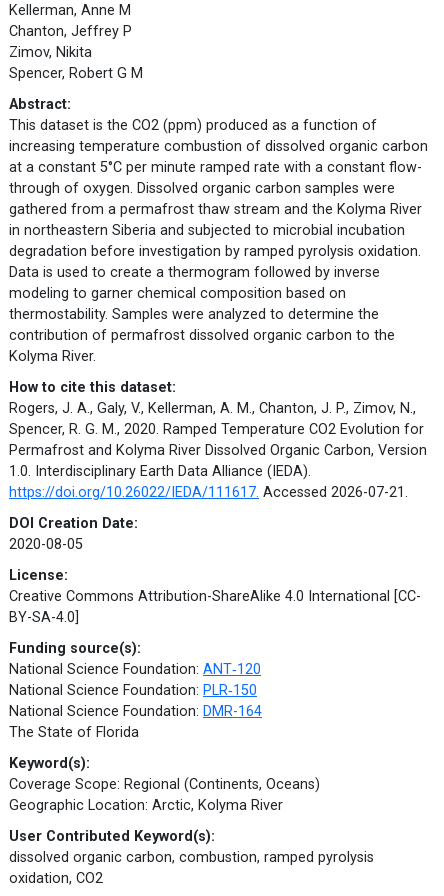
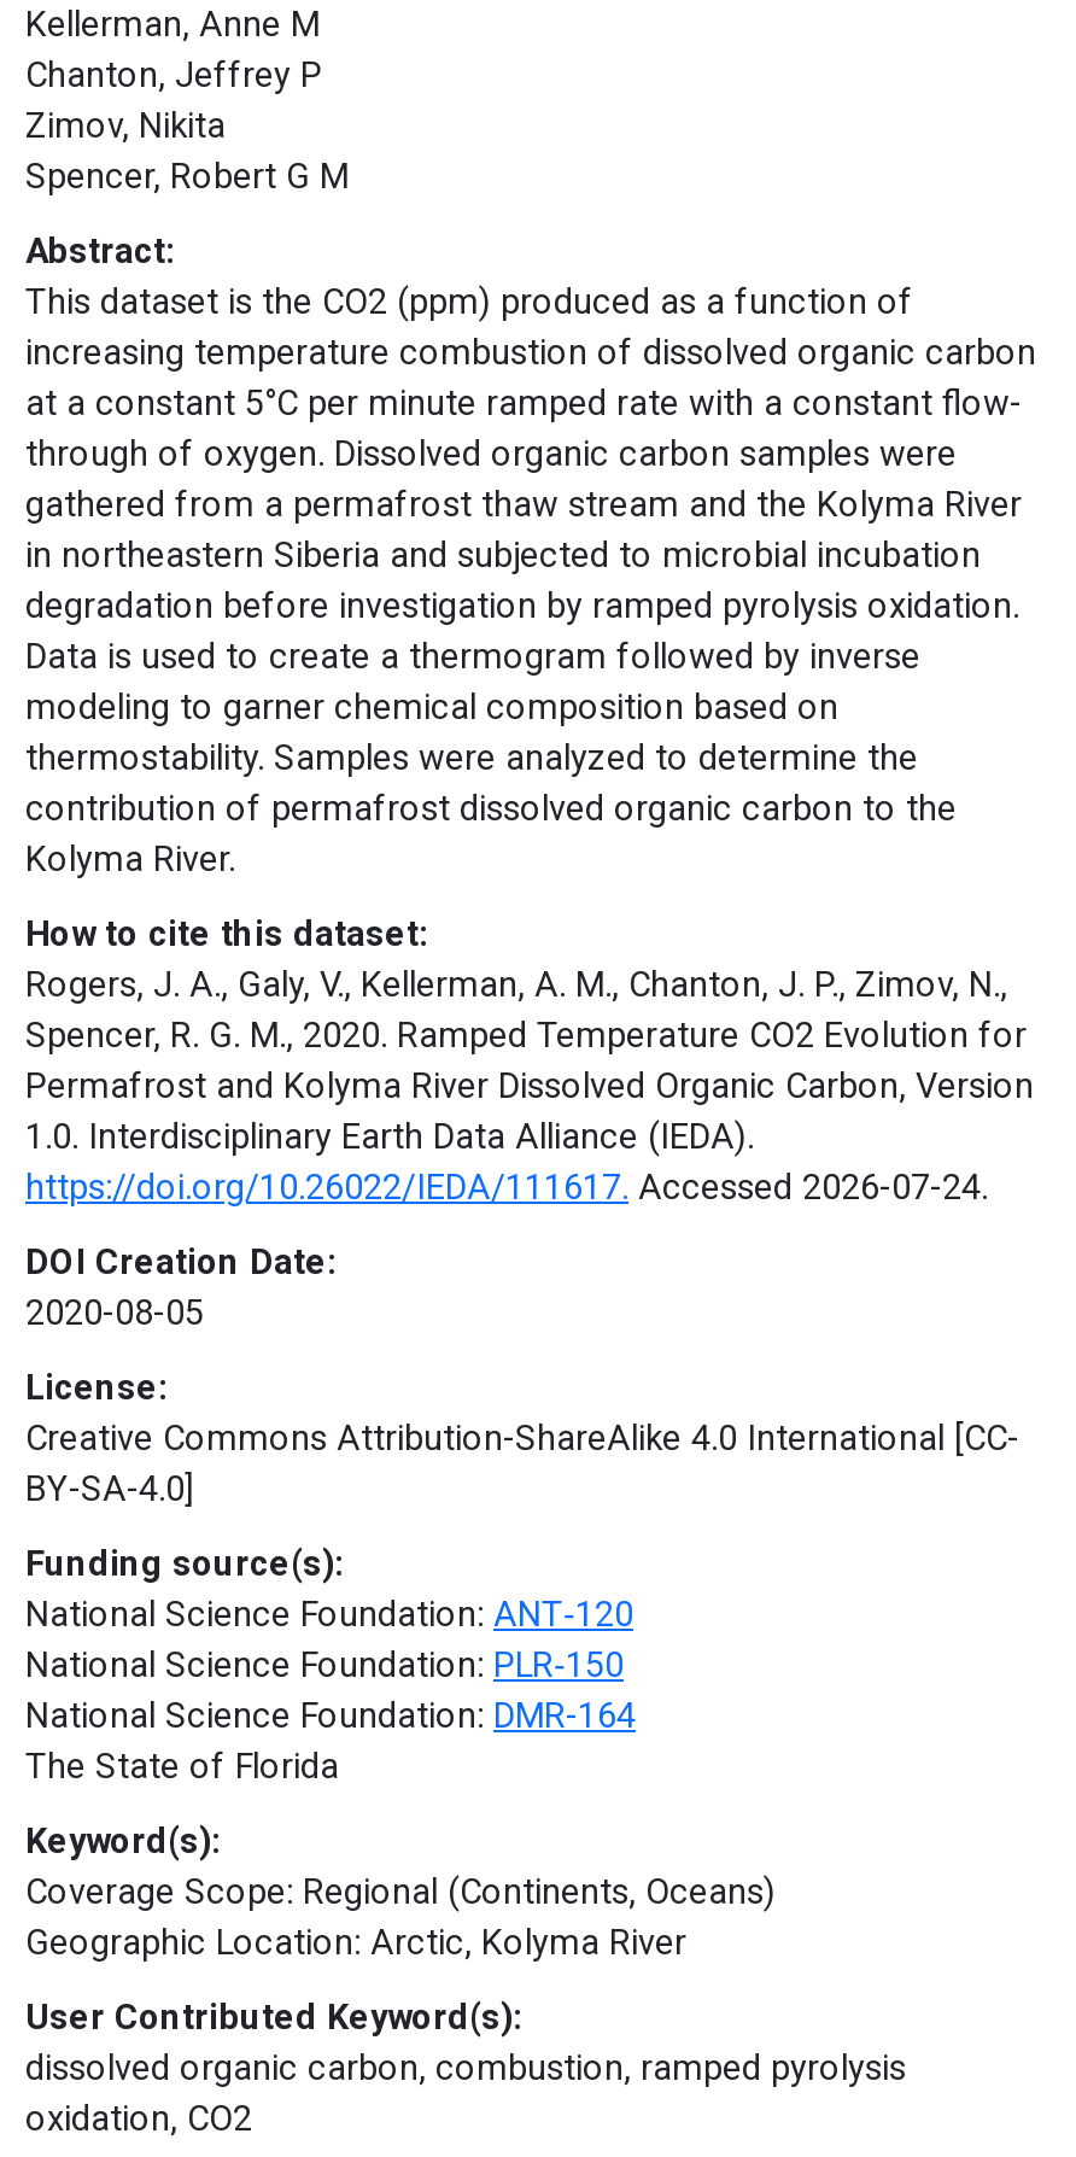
[9,484,408,501] https://doi.org/10.26022/IEDA/111617. Accessed 2026-07-21. -> [25,1168,988,1209] https://doi.org/10.26022/IEDA/111617. Accessed 2026-07-24.

